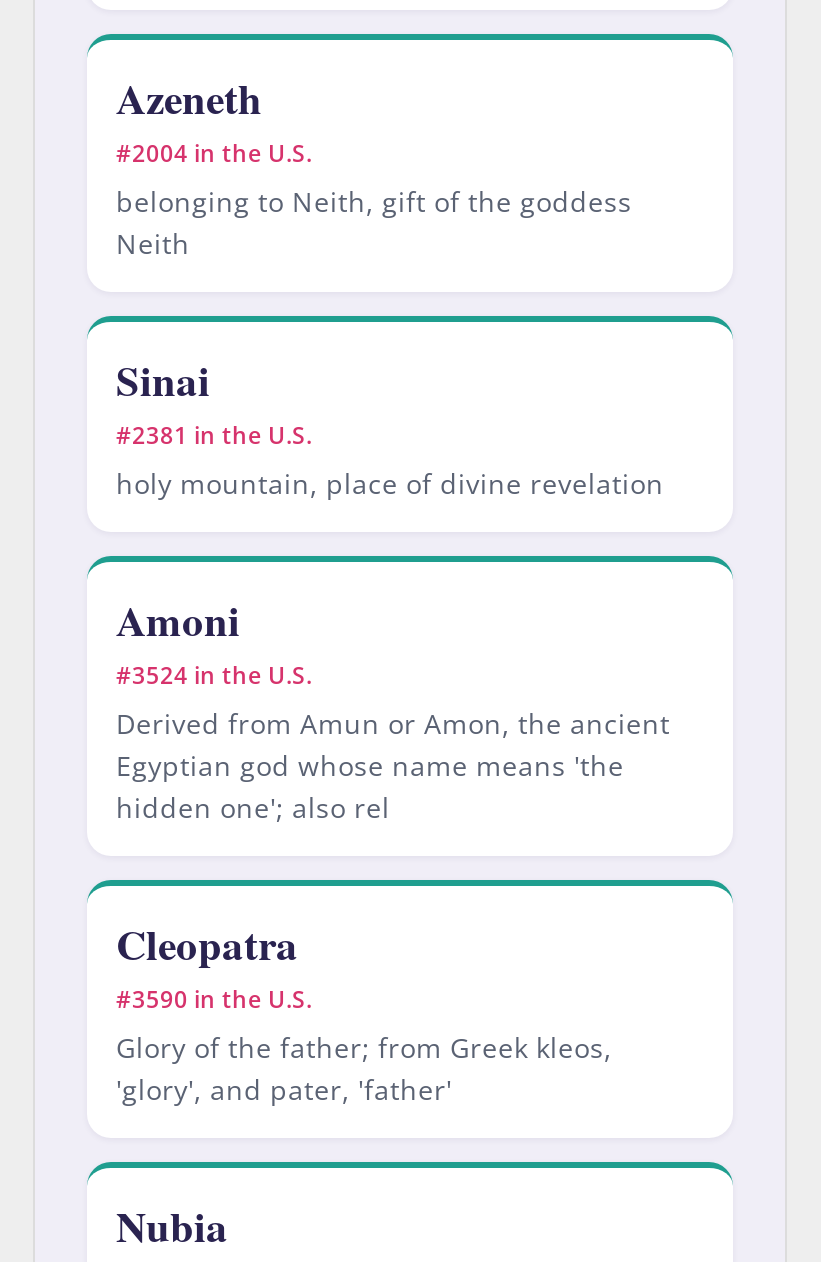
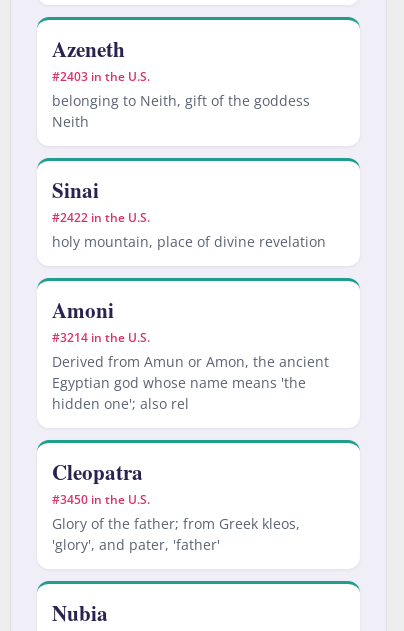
[116,138,312,168] #2004 in the U.S. -> [51,69,149,84] #2403 in the U.S.
[116,420,312,450] #2381 in the U.S. -> [51,210,149,225] #2422 in the U.S.
[116,660,312,690] #3524 in the U.S. -> [51,330,149,345] #3214 in the U.S.
[116,984,312,1014] #3590 in the U.S. -> [51,492,149,507] #3450 in the U.S.

